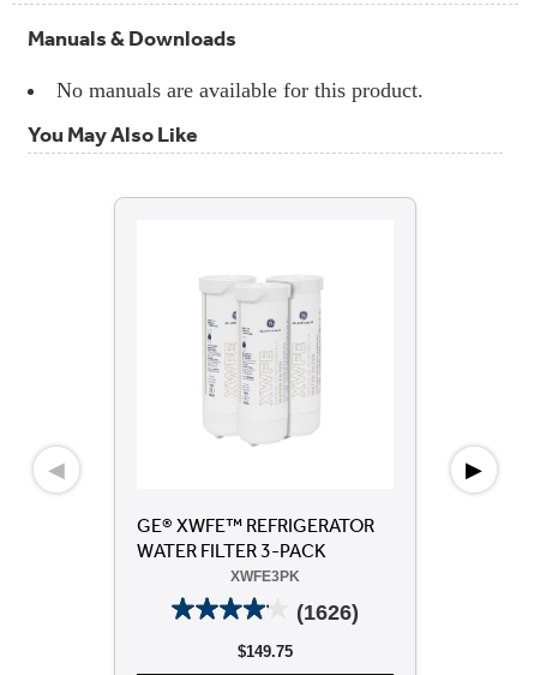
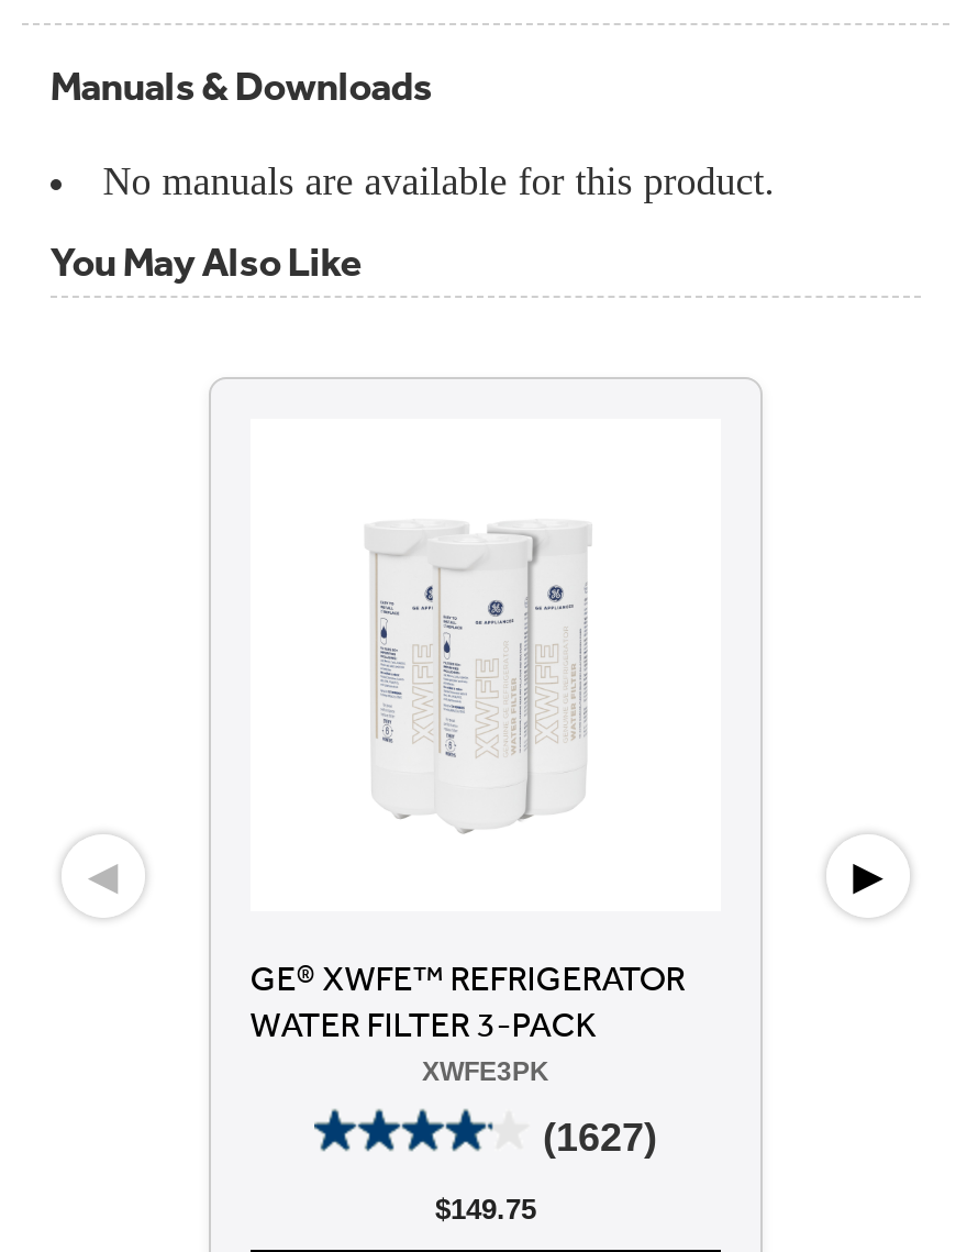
[296,600,359,624] (1626) -> [543,1115,657,1159] (1627)

